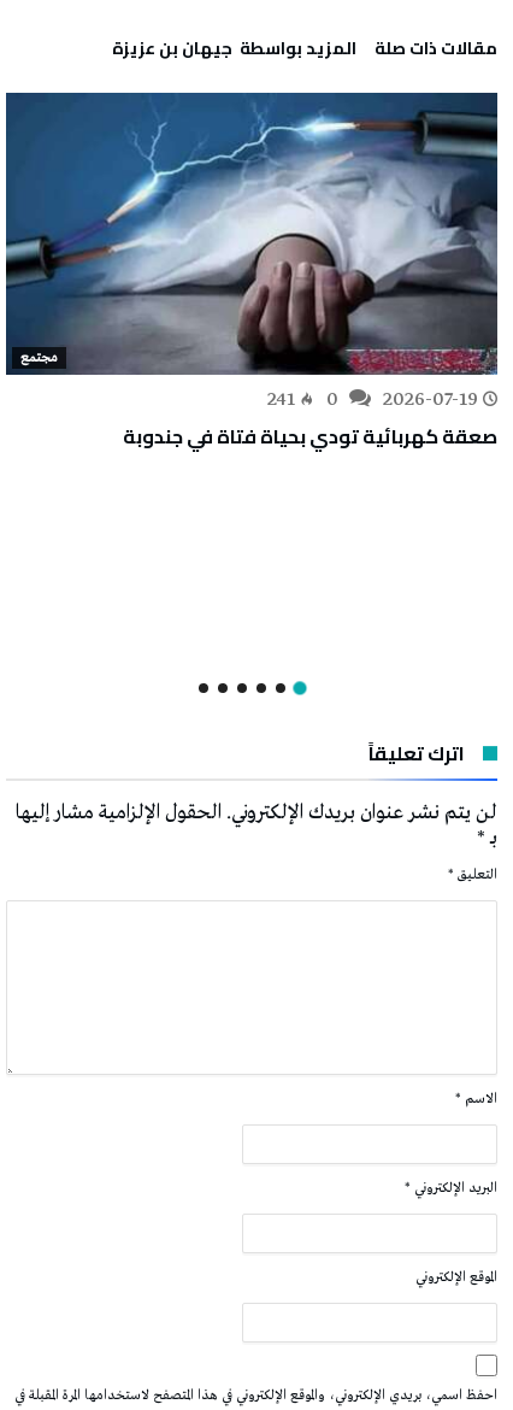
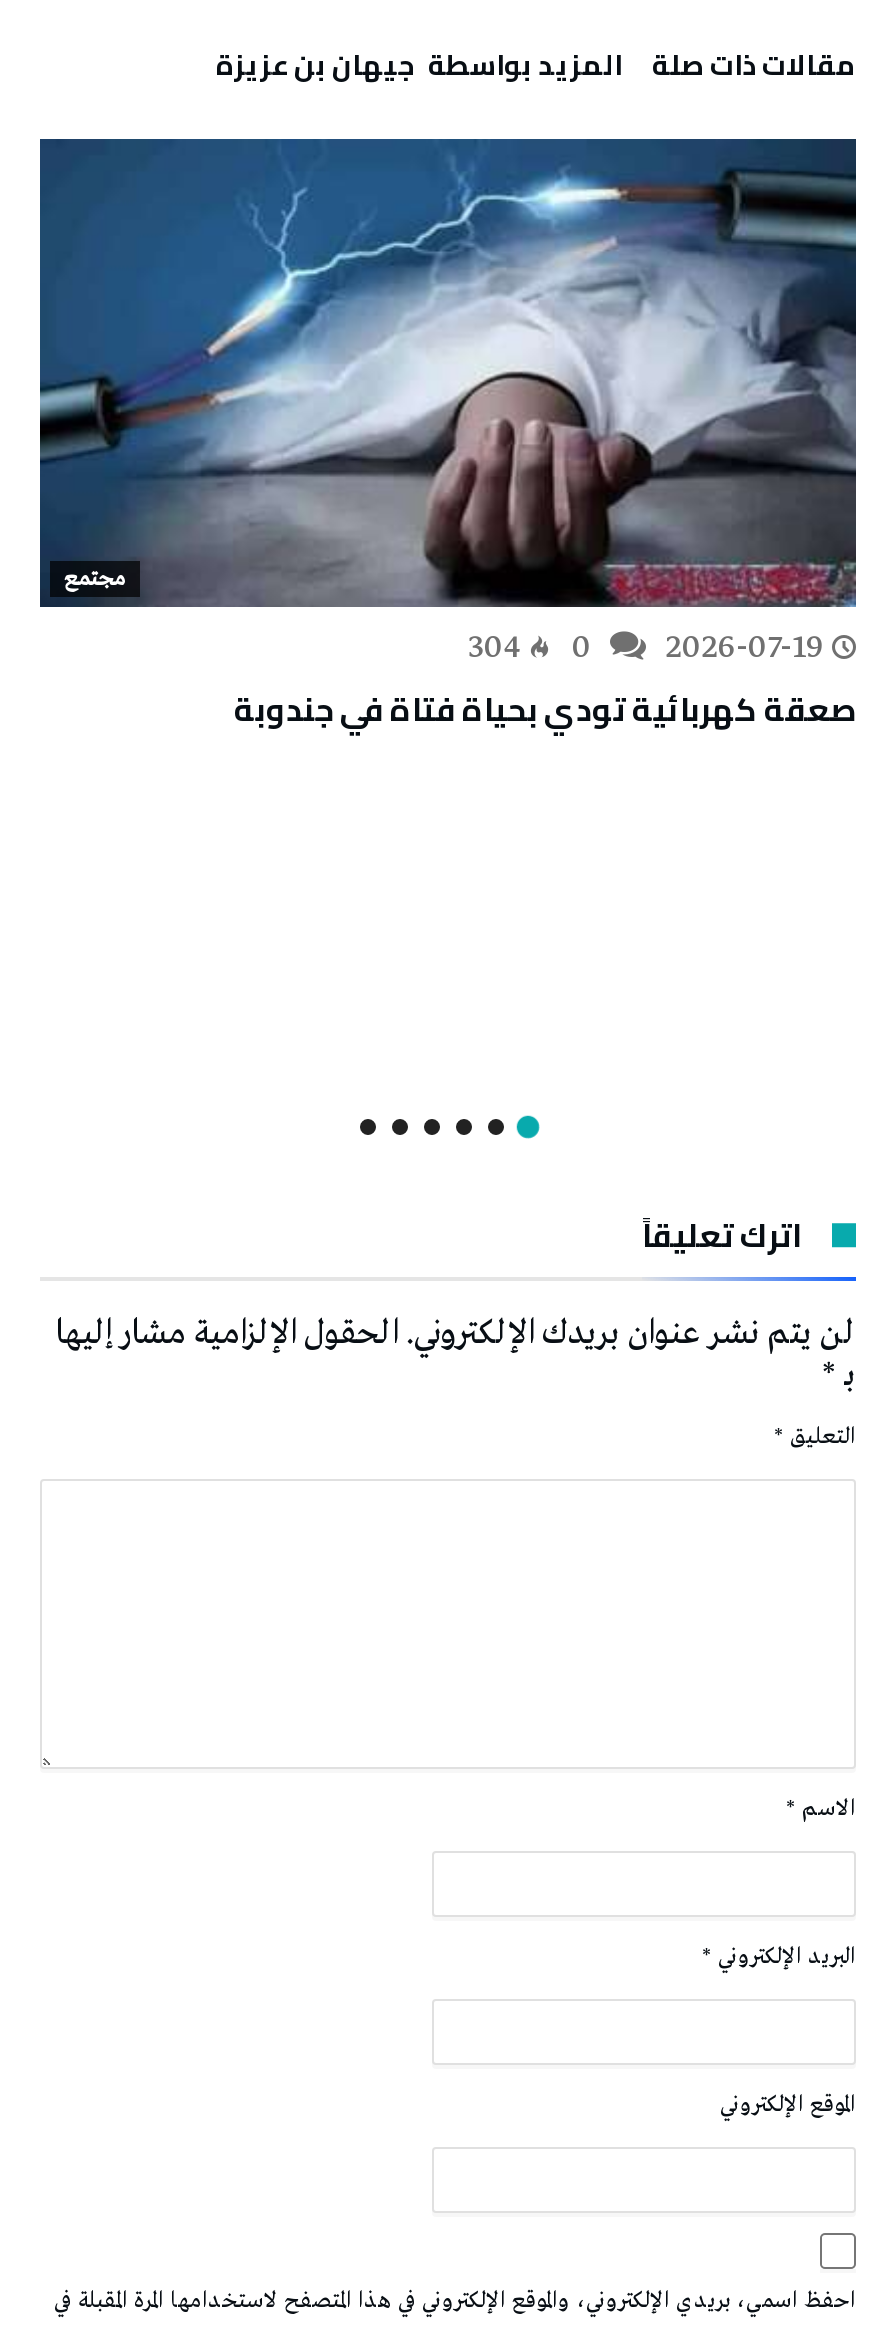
[267,387,295,413] 241 -> [468,628,520,670] 304

